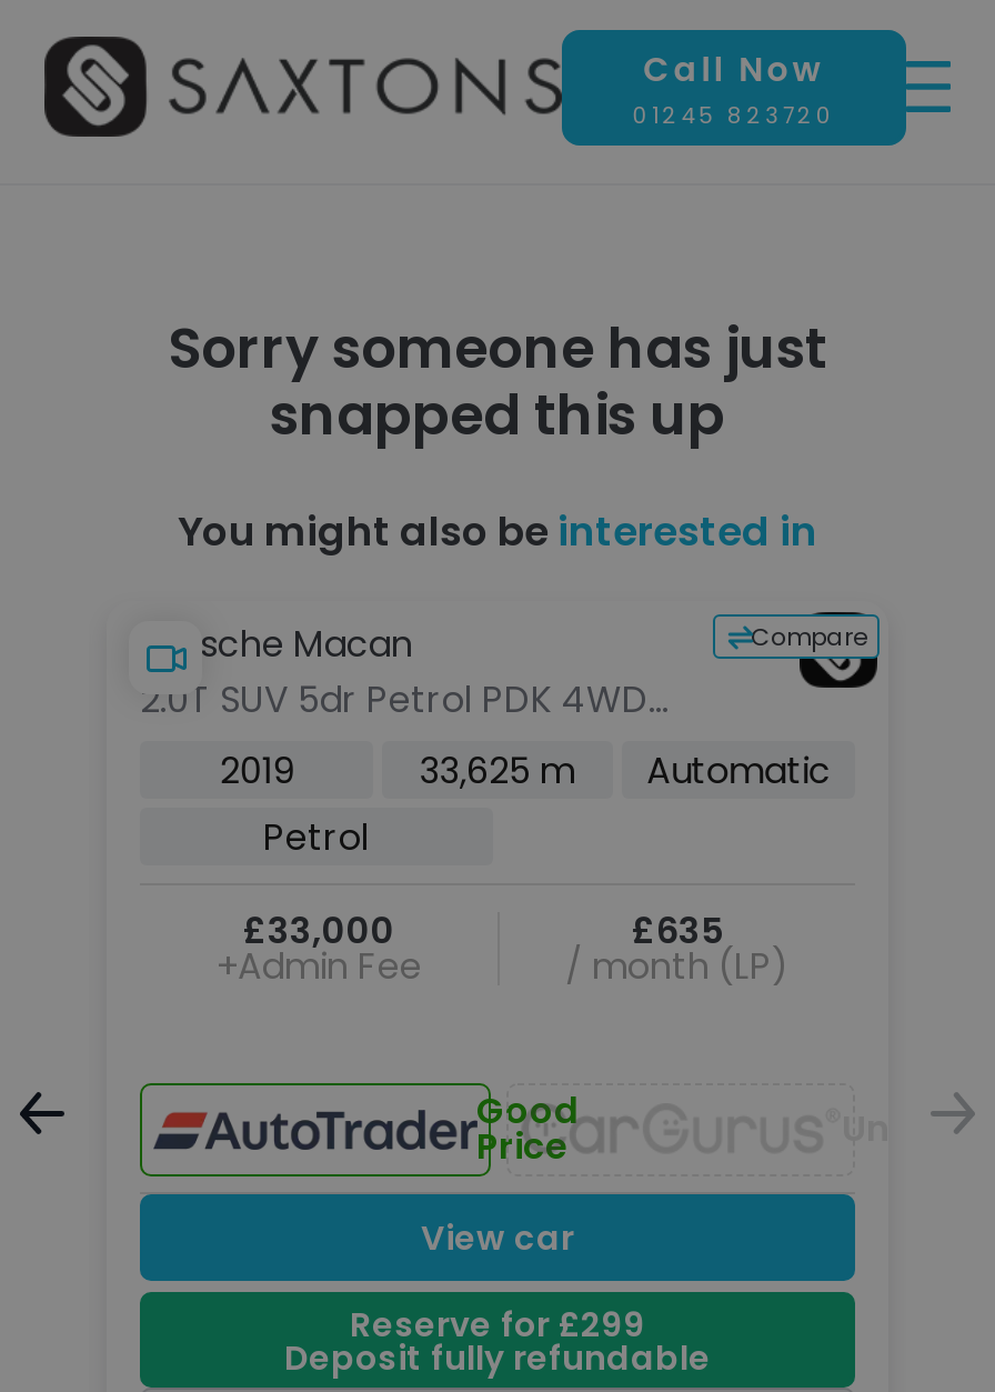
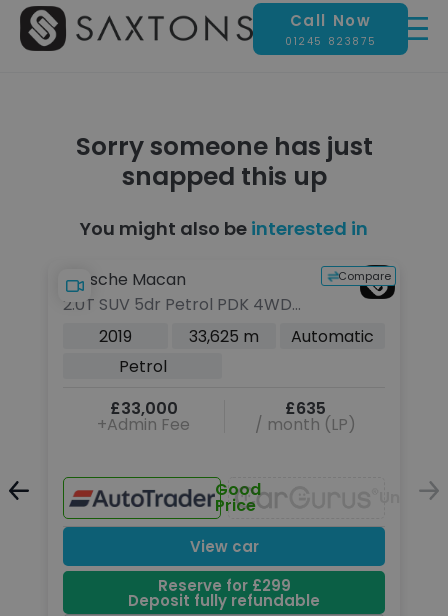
[633,98,835,131] 01245 823720 -> [285,33,376,48] 01245 823875

